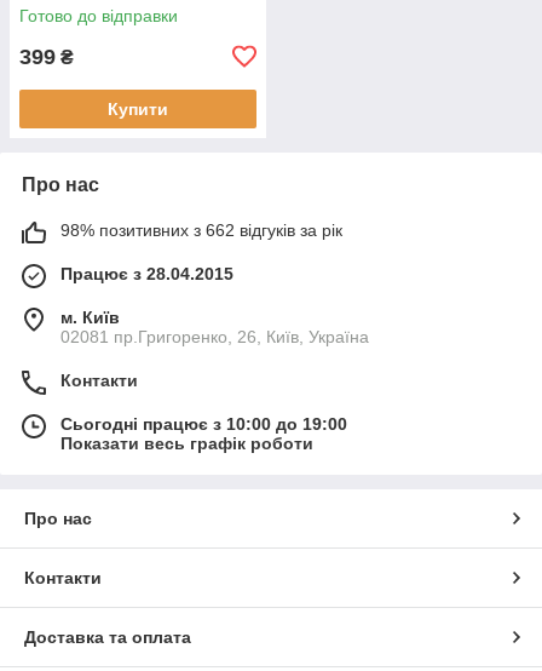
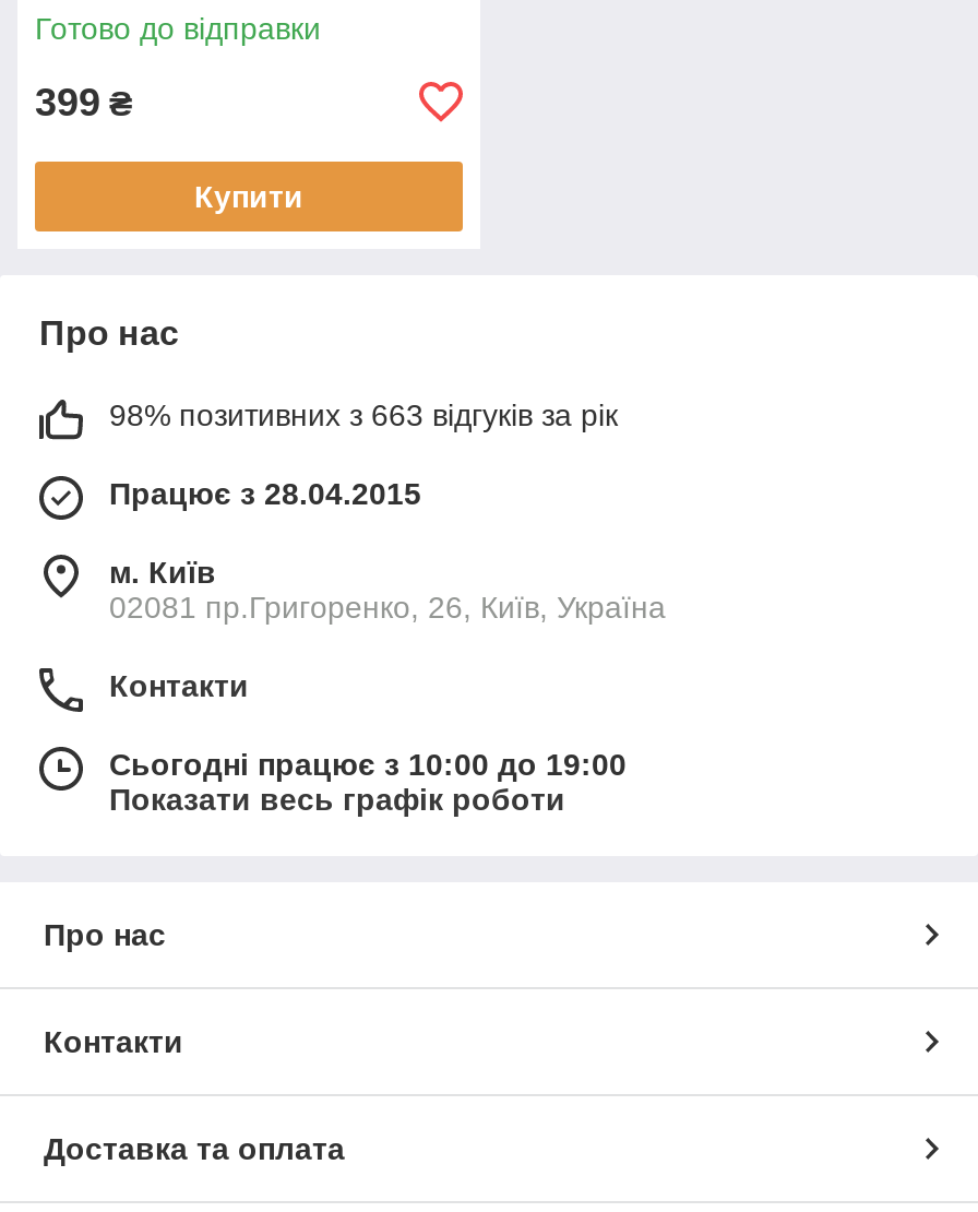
[60,220,342,239] 98% позитивних з 662 відгуків за рік -> [109,397,618,432] 98% позитивних з 663 відгуків за рік

